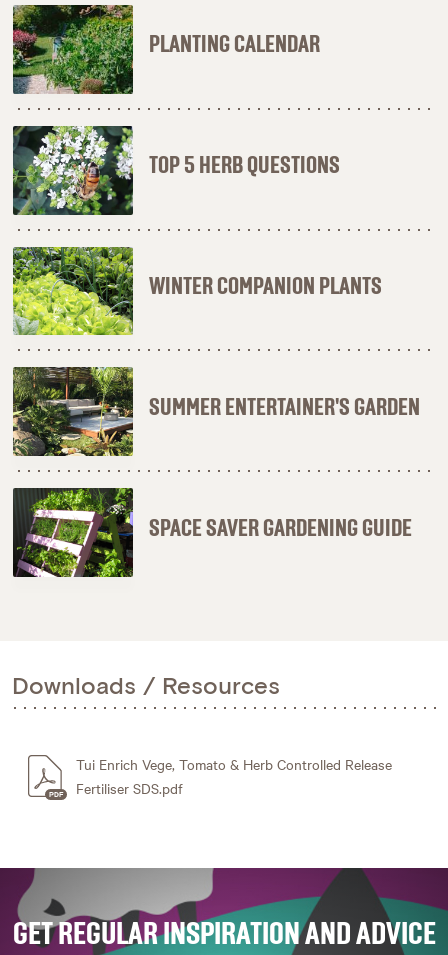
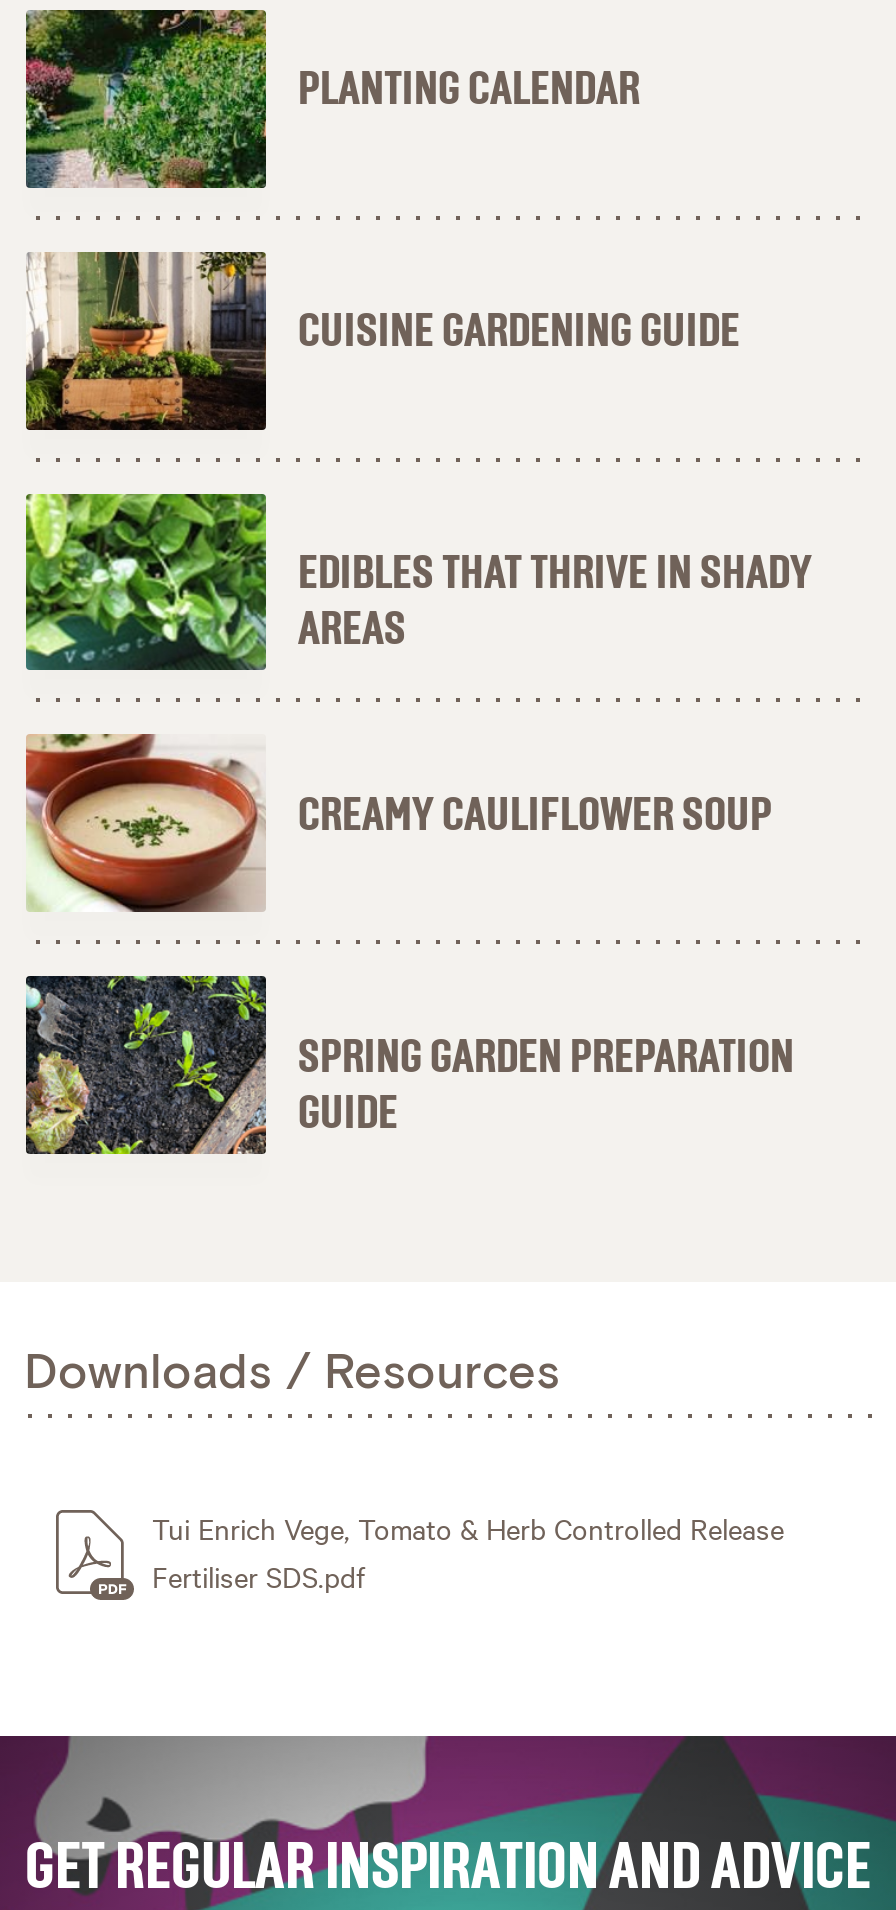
[12,125,340,216] [image] | TOP 5 HERB QUESTIONS -> [26,250,740,432] [image] | CUISINE GARDENING GUIDE
[12,246,382,336] [image] | WINTER COMPANION PLANTS -> [24,492,812,672] [image] | EDIBLES THAT THRIVE IN SHADY | AREAS
[12,366,420,457] [image] | SUMMER ENTERTAINER'S GARDEN -> [24,734,772,914] [image] | CREAMY CAULIFLOWER SOUP
[12,487,412,578] [image] | SPACE SAVER GARDENING GUIDE -> [24,974,794,1156] [image] | SPRING GARDEN PREPARATION | GUIDE

